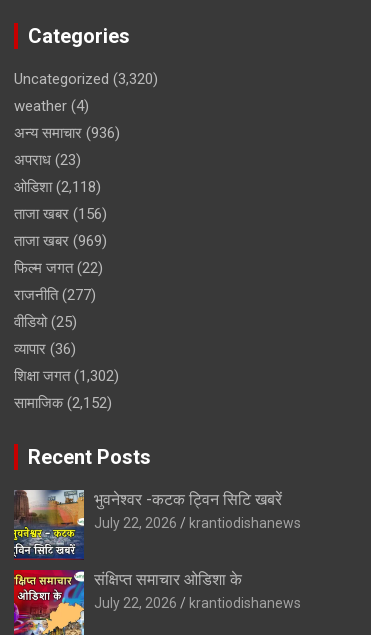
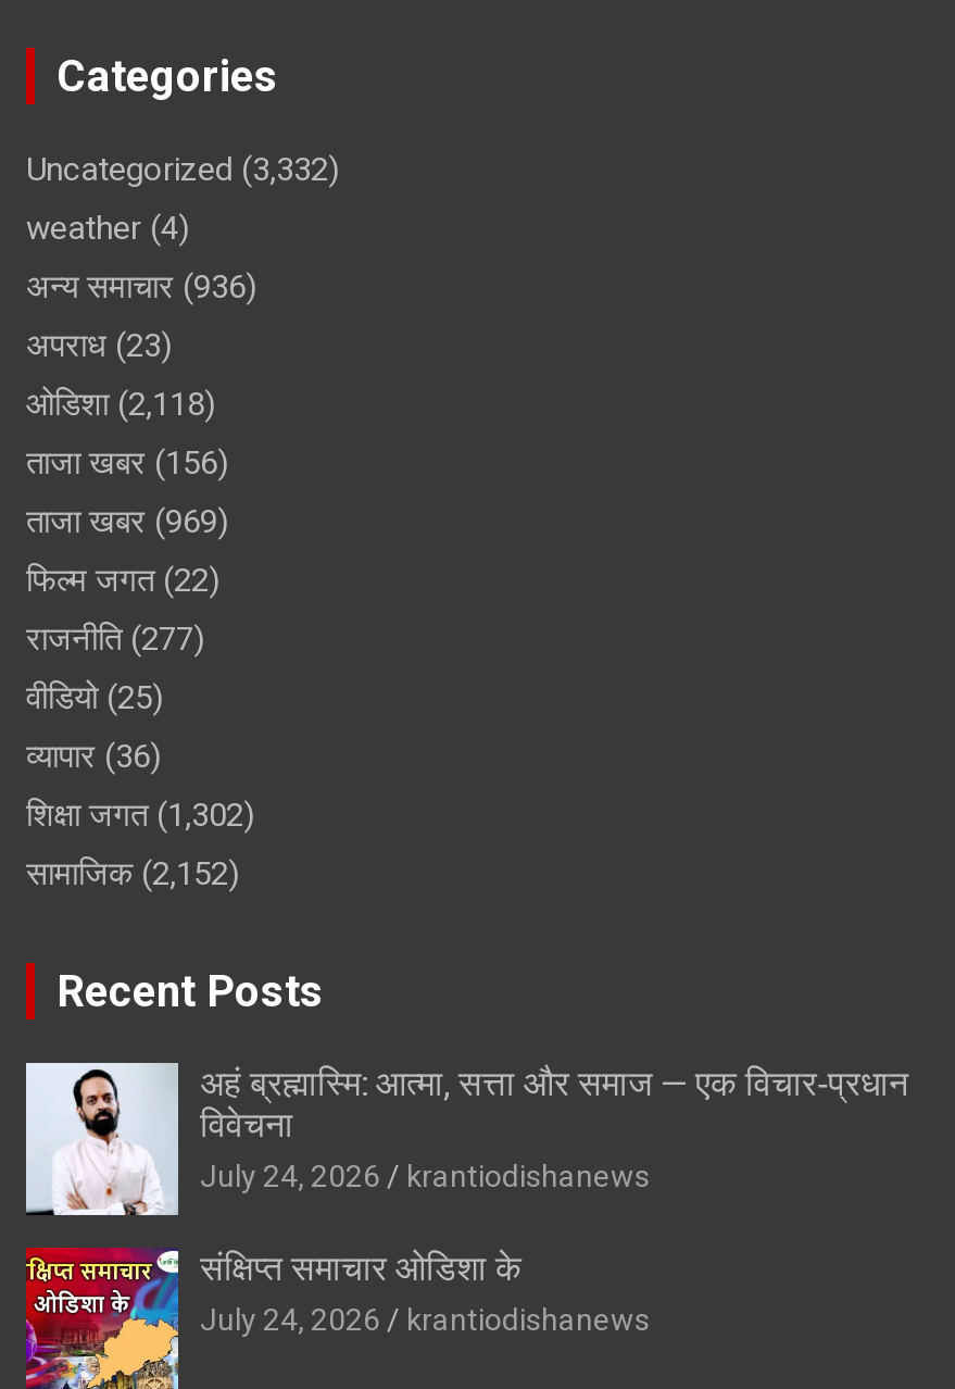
[14,70,158,88] Uncategorized (3,320) -> [26,151,339,190] Uncategorized (3,332)
[13,489,286,561] [image] | भुवनेश्वर -कटक ट्विन सिटि खबरें | July 22, 2026 -> [24,1061,908,1224] [image] | अहं ब्रह्मास्मि: आत्मा, सत्ता और समाज — एक विचार‑प्रधान | विवेचना | July 24, 2026
[94,595,301,611] July 22, 2026 krantiodishanews -> [200,1303,650,1338] July 24, 2026 krantiodishanews

